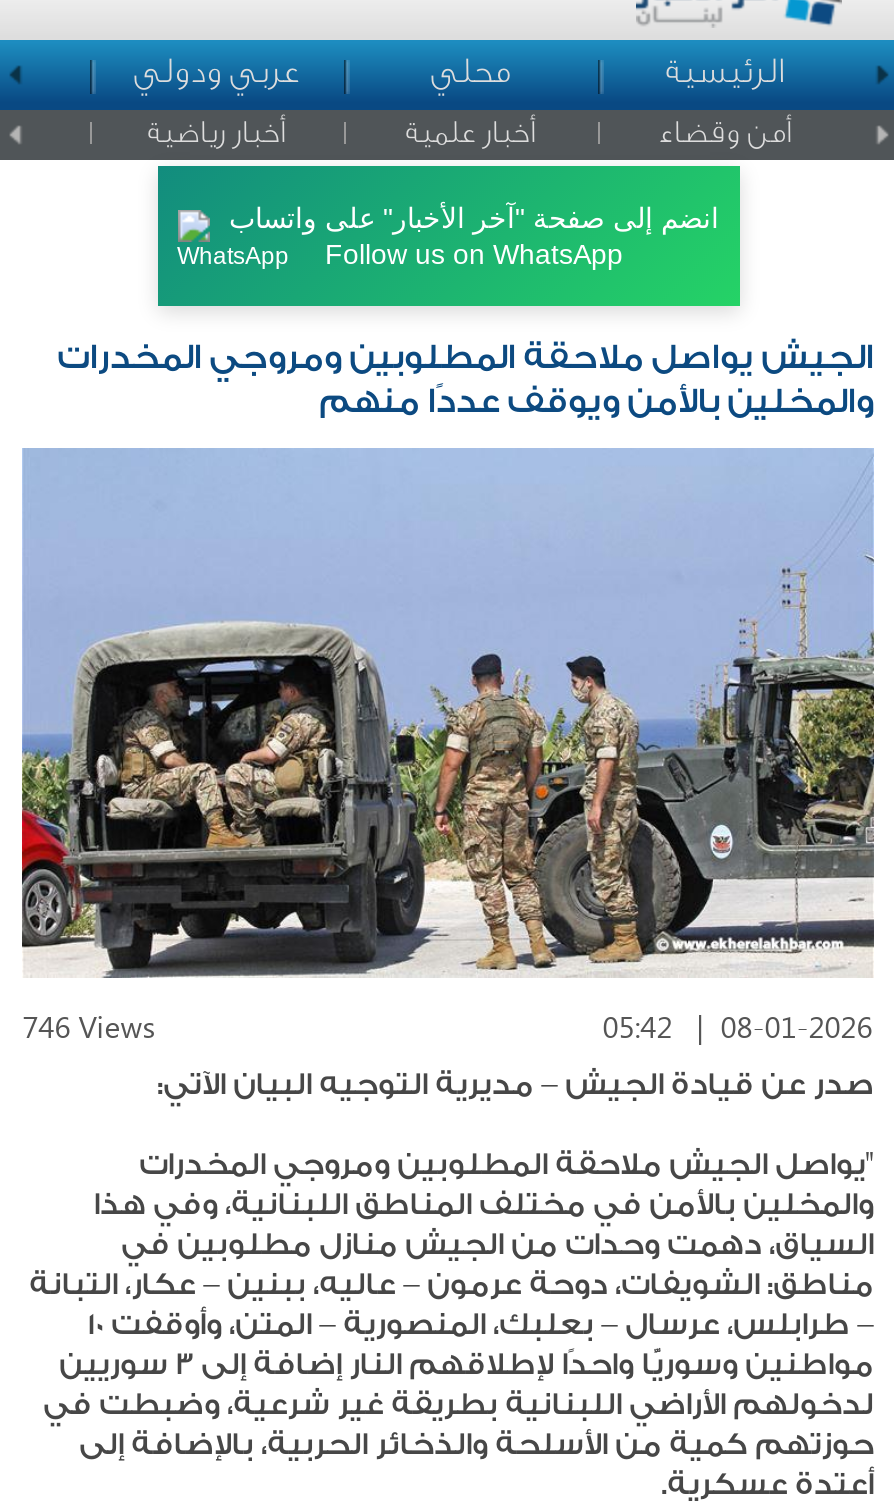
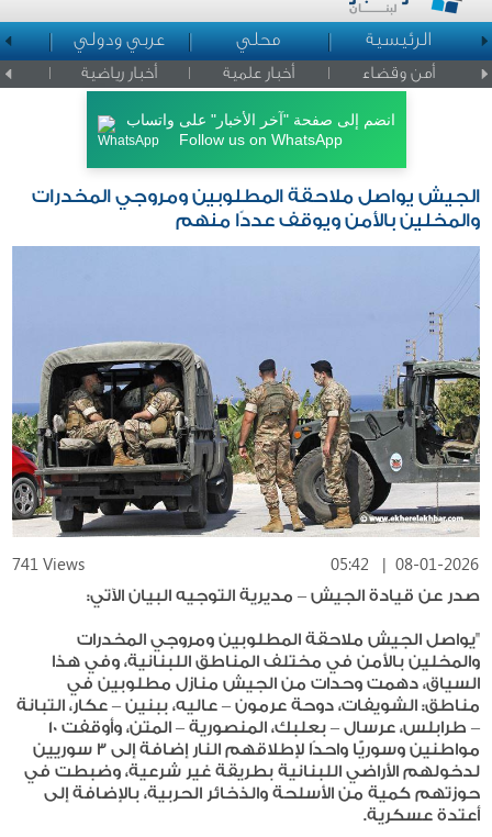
[22,1005,154,1045] 746 Views -> [12,552,85,574] 741 Views

